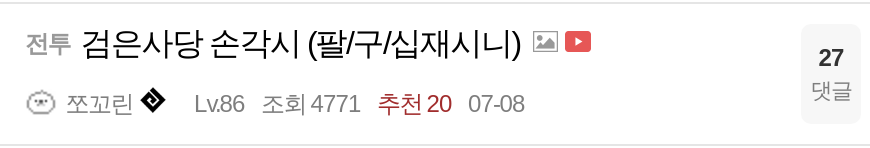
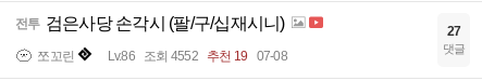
[194,91,525,119] Lv.86 조회 4771 추천 20 07-08 -> [107,49,287,64] Lv.86 조회 4552 추천 19 07-08

